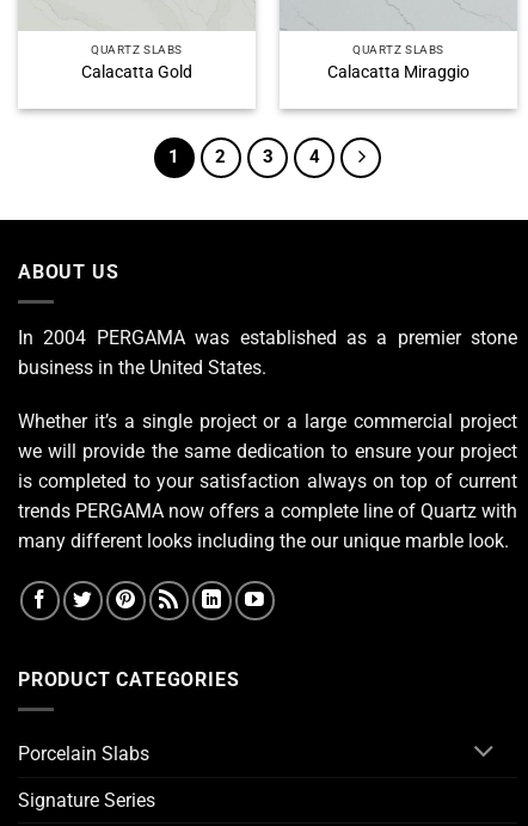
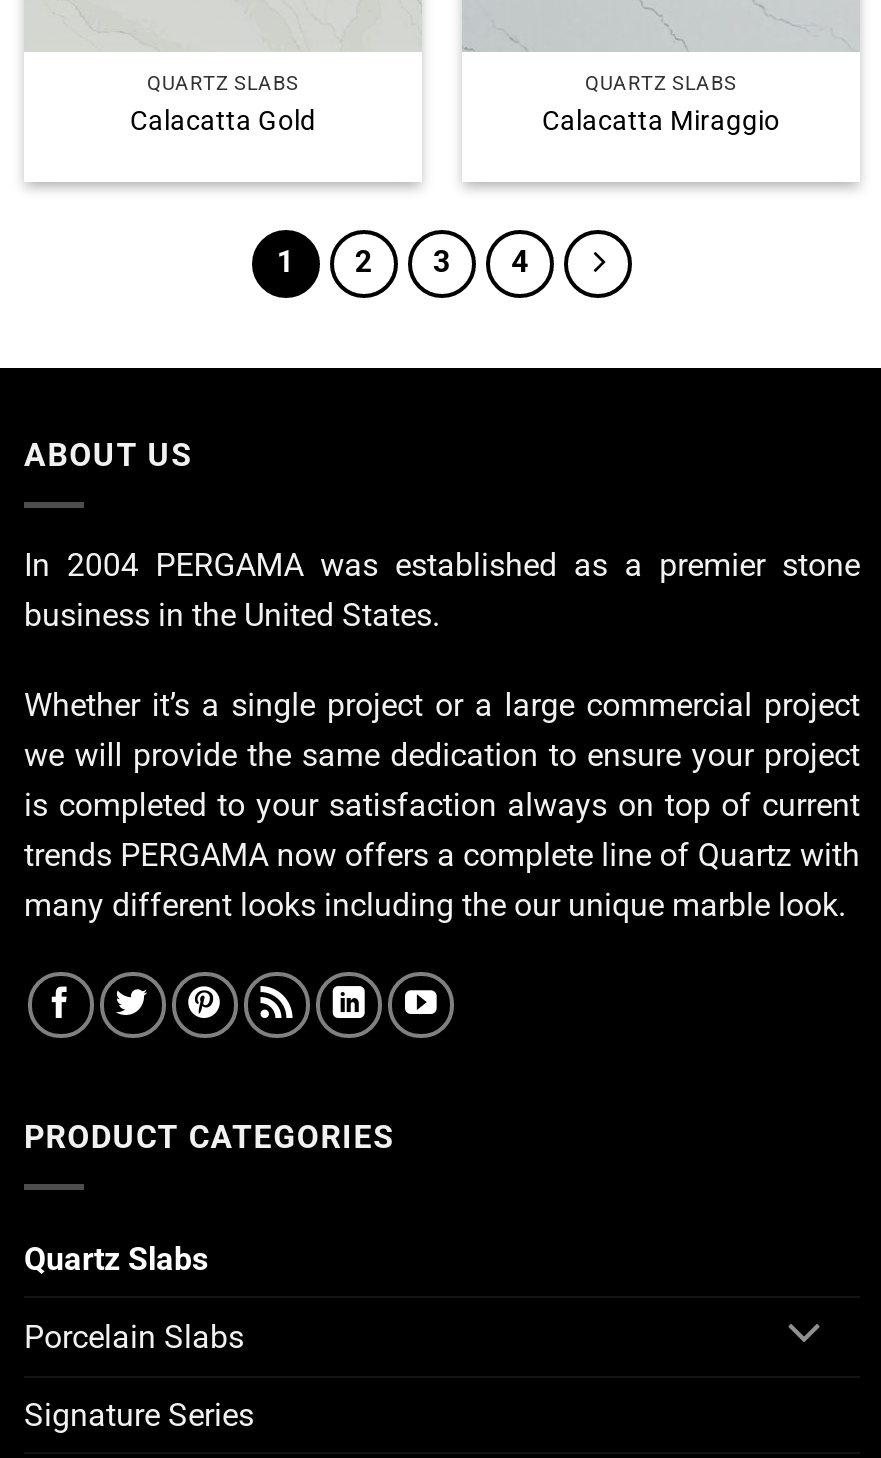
none -> [24,1240,208,1278] Quartz Slabs

